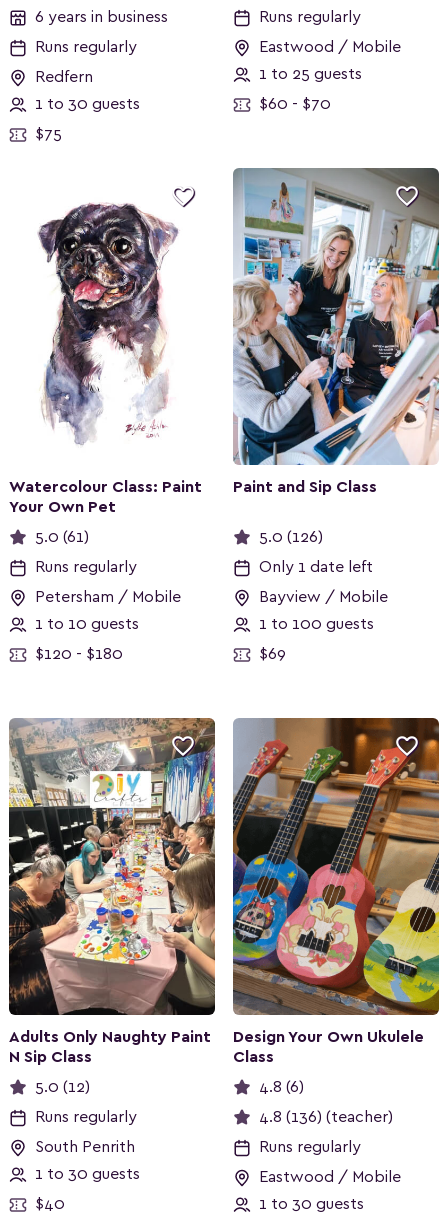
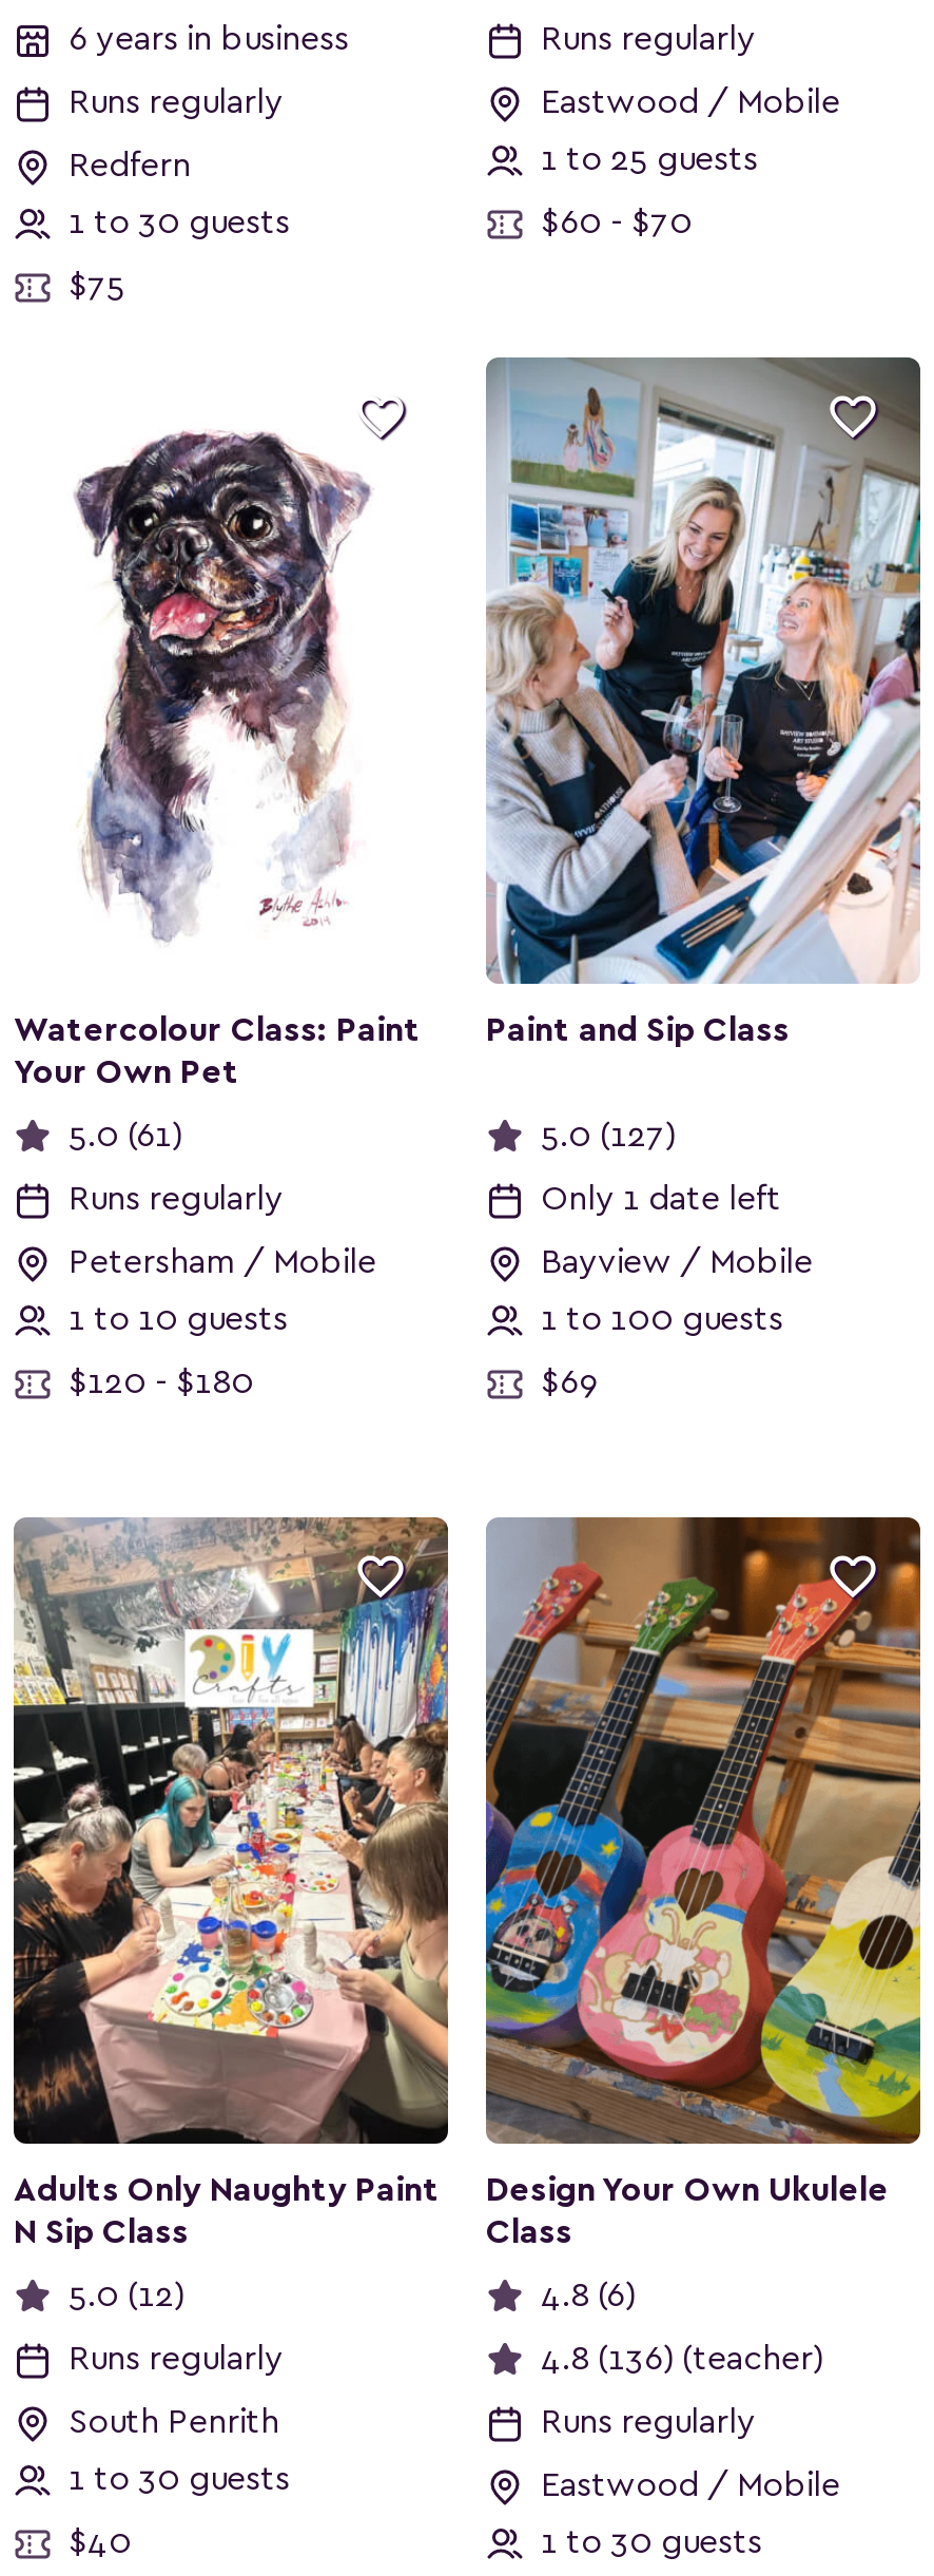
[255,529,323,545] 5.0 (126) -> [532,1119,676,1153] 5.0 (127)

